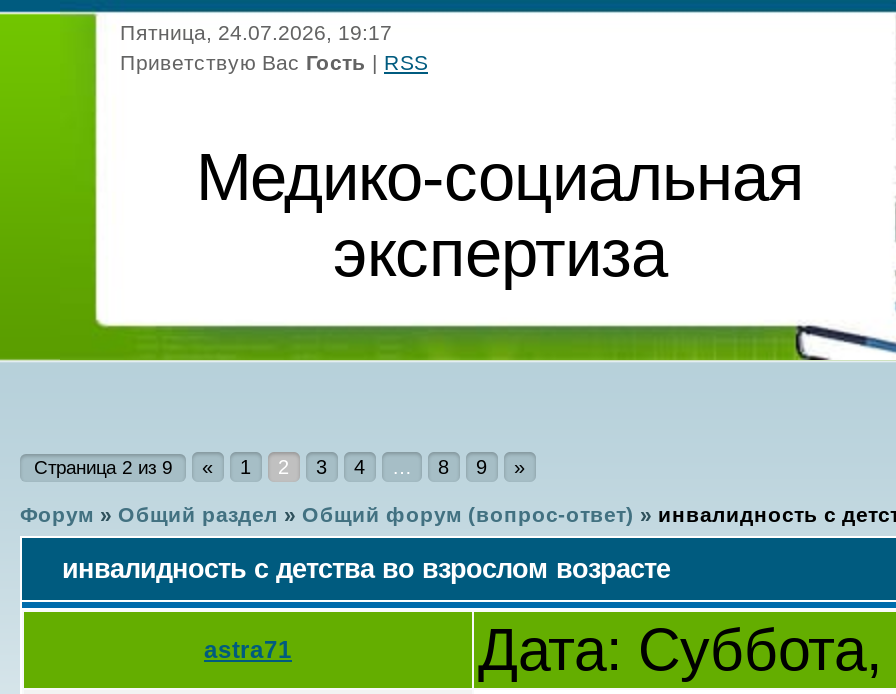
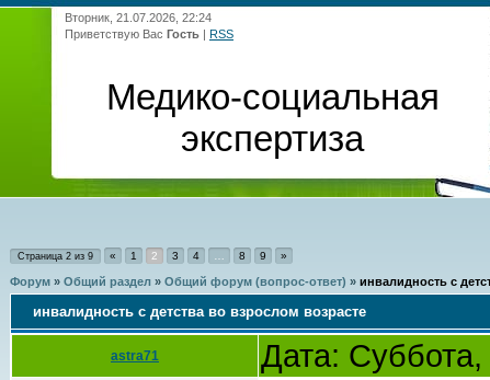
[120,20,392,44] Пятница, 24.07.2026, 19:17 -> [65,11,212,24] Вторник, 21.07.2026, 22:24

